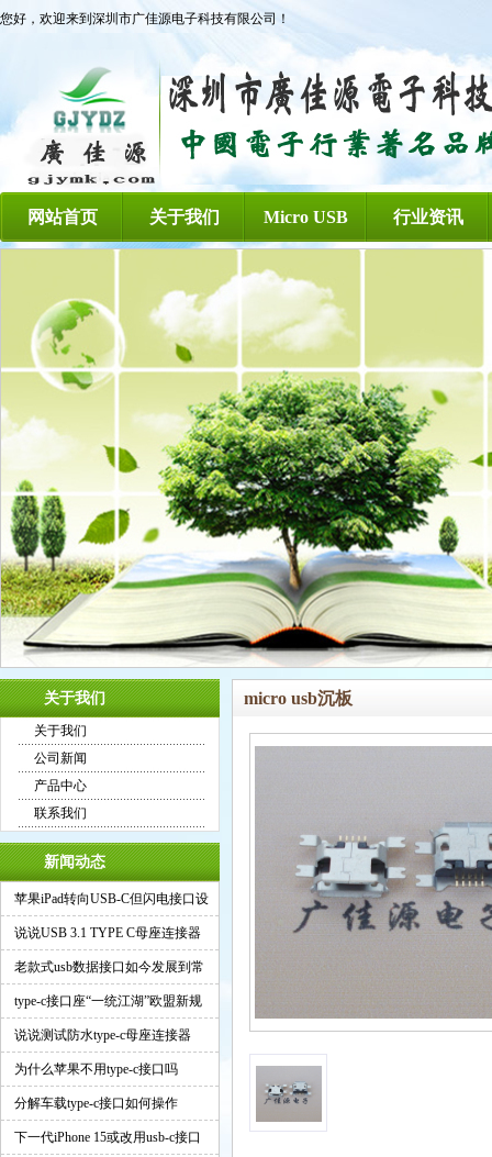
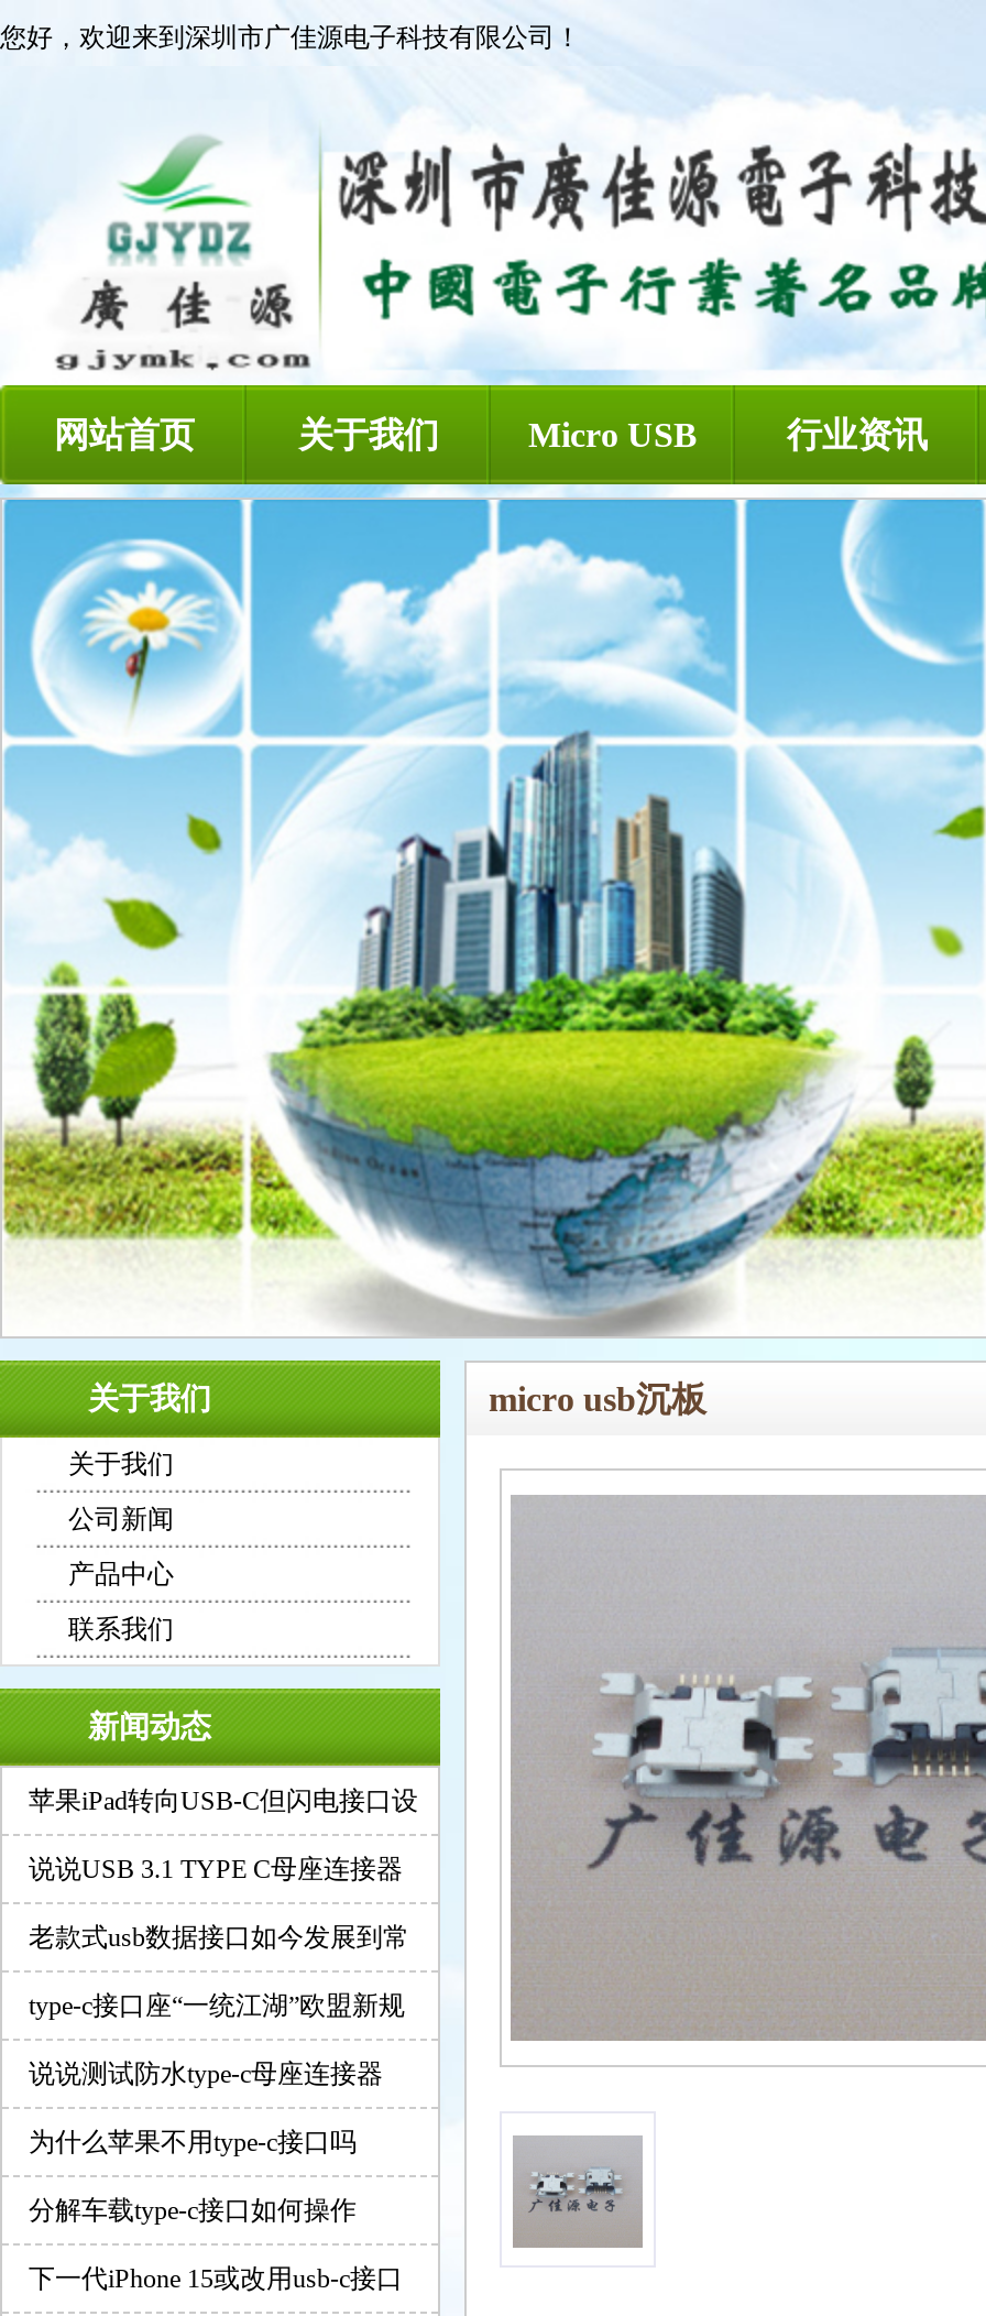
[3,248,489,667] [image] -> [7,498,979,1336] [image]

